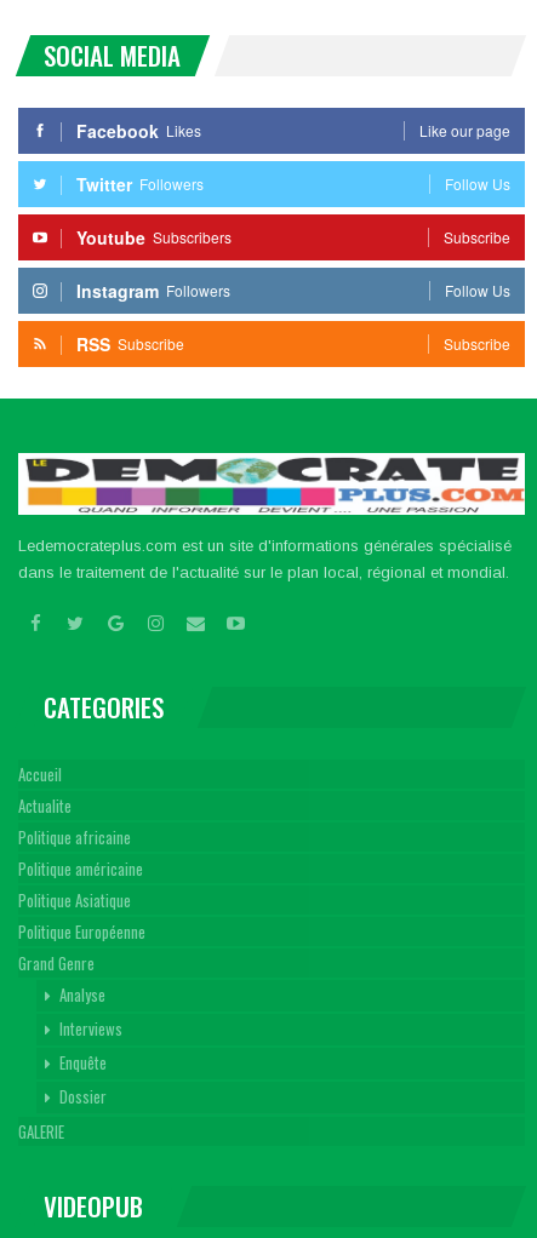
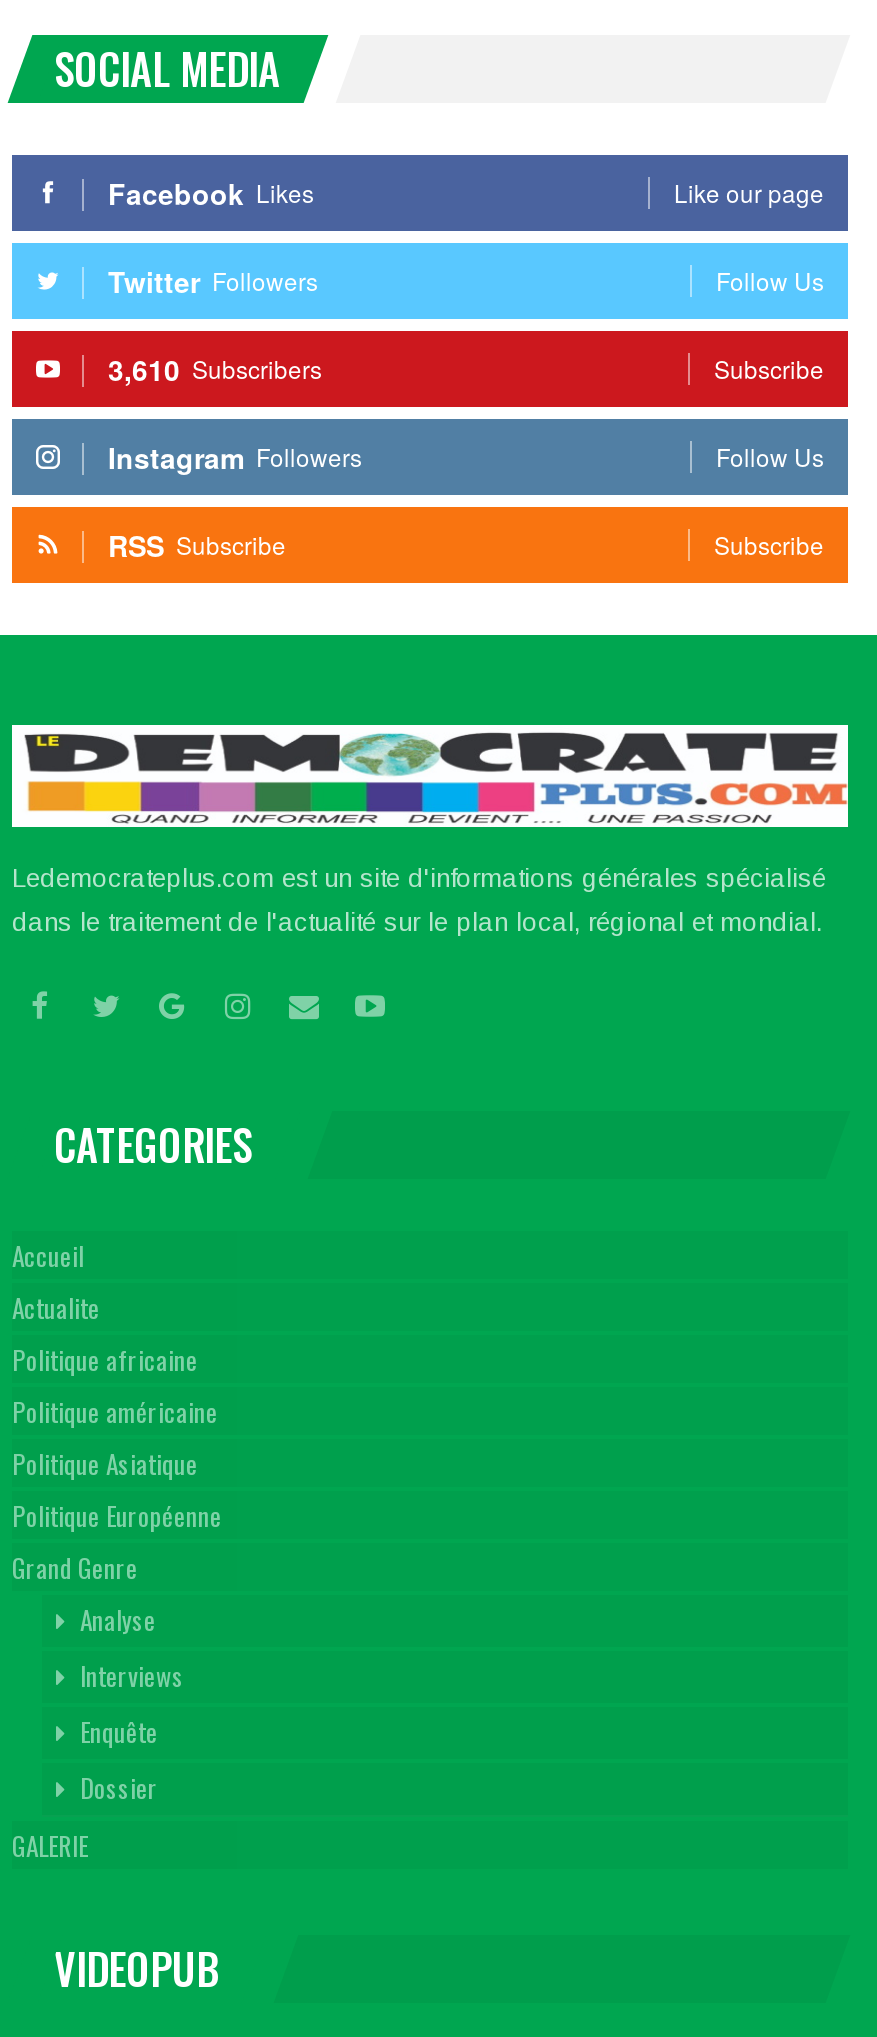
[76,226,232,250] Youtube Subscribers -> [108,349,322,389] 3,610 Subscribers

